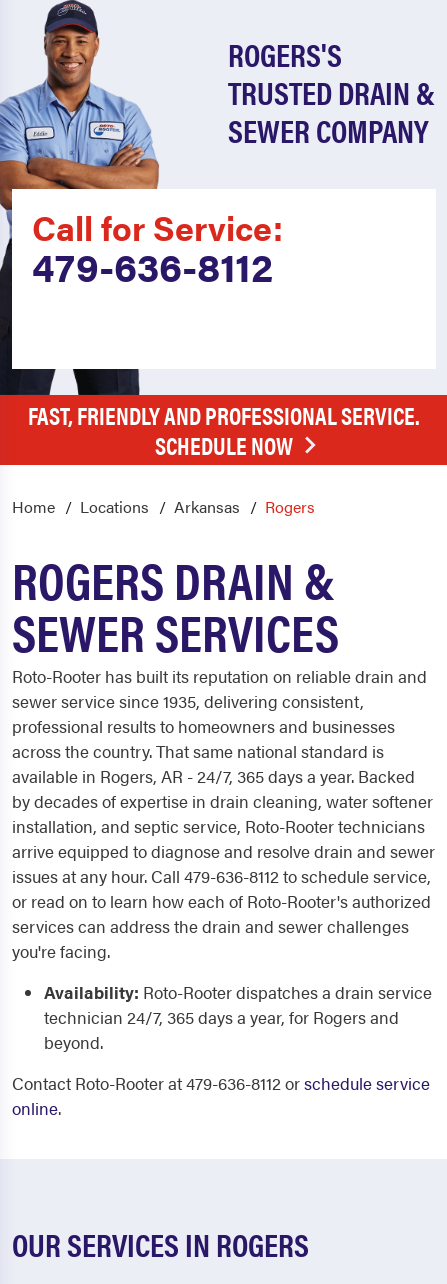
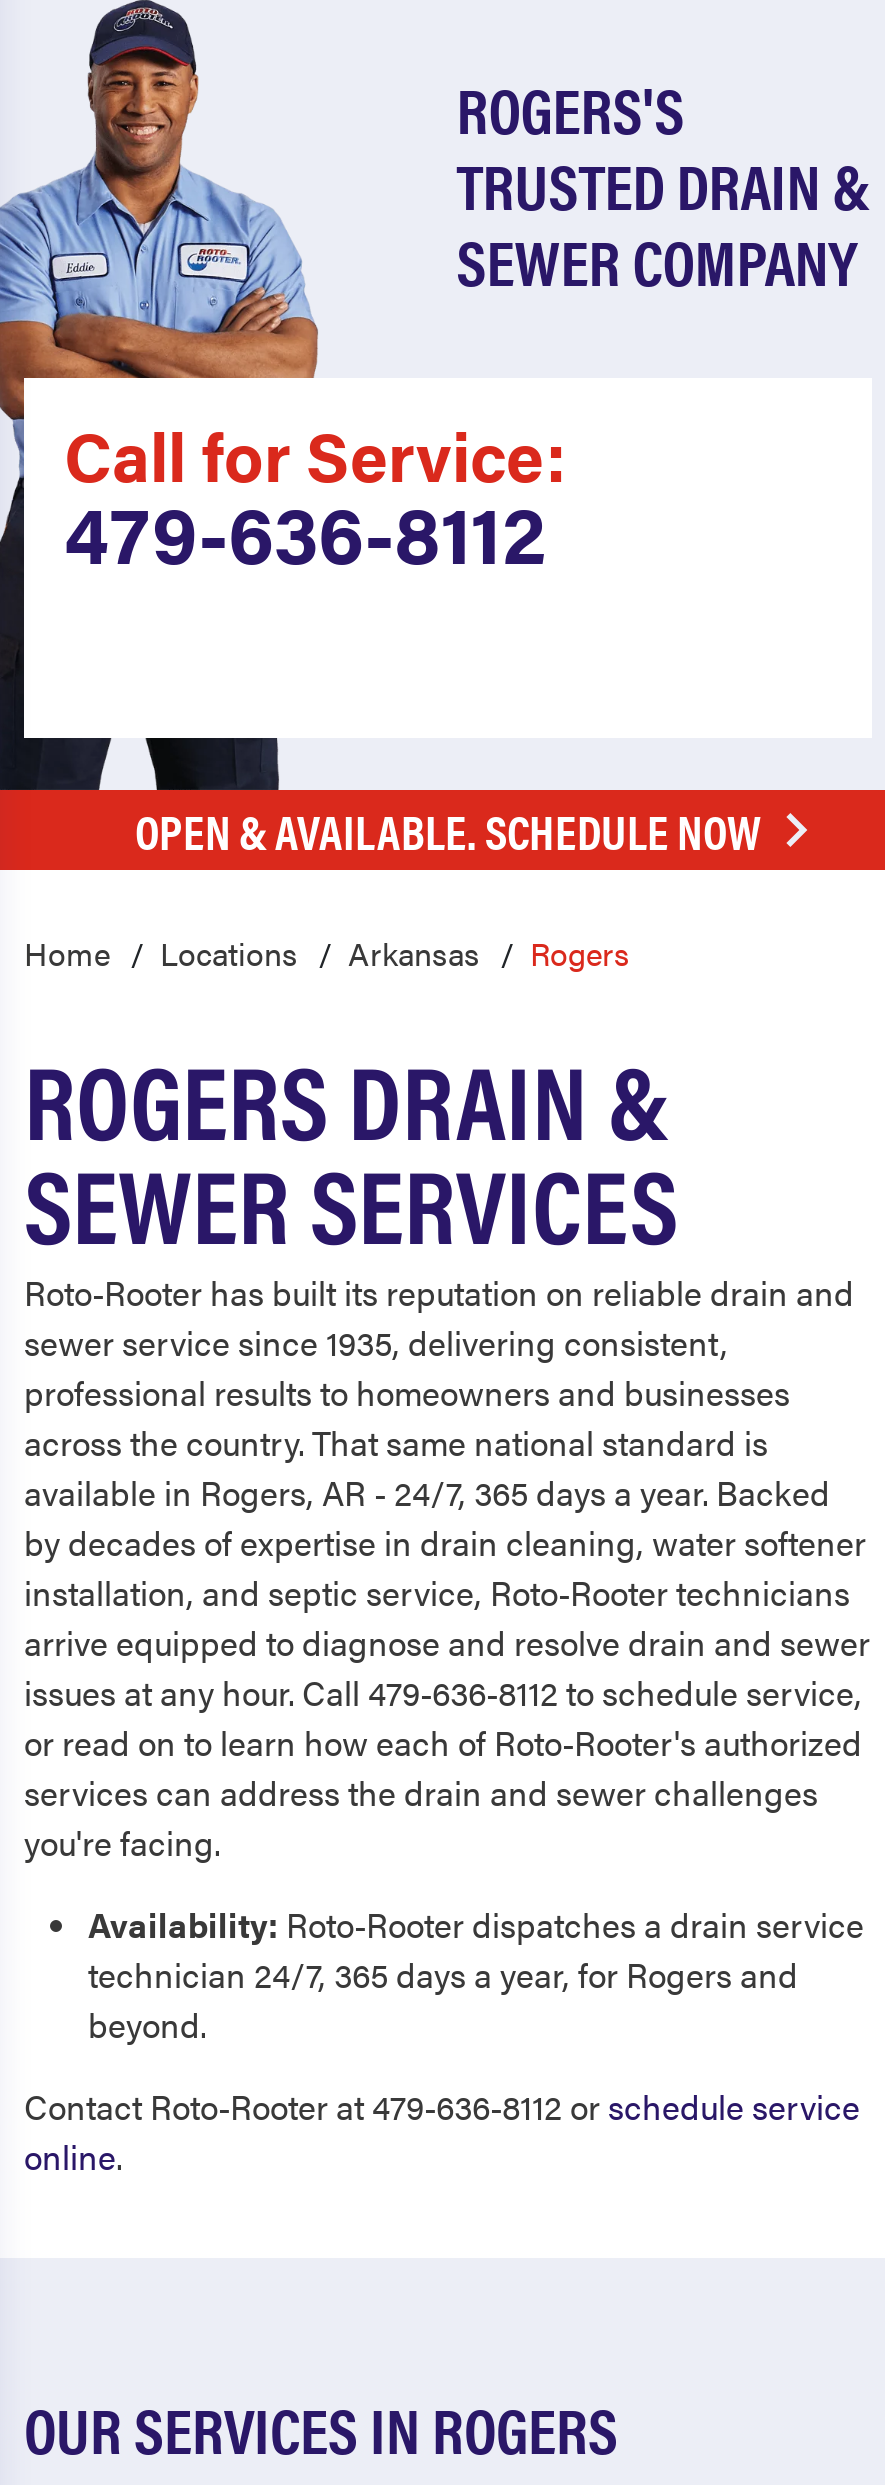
[28,398,420,462] FAST, FRIENDLY AND PROFESSIONAL SERVICE. | SCHEDULE NOW -> [135,796,761,864] OPEN & AVAILABLE. SCHEDULE NOW

